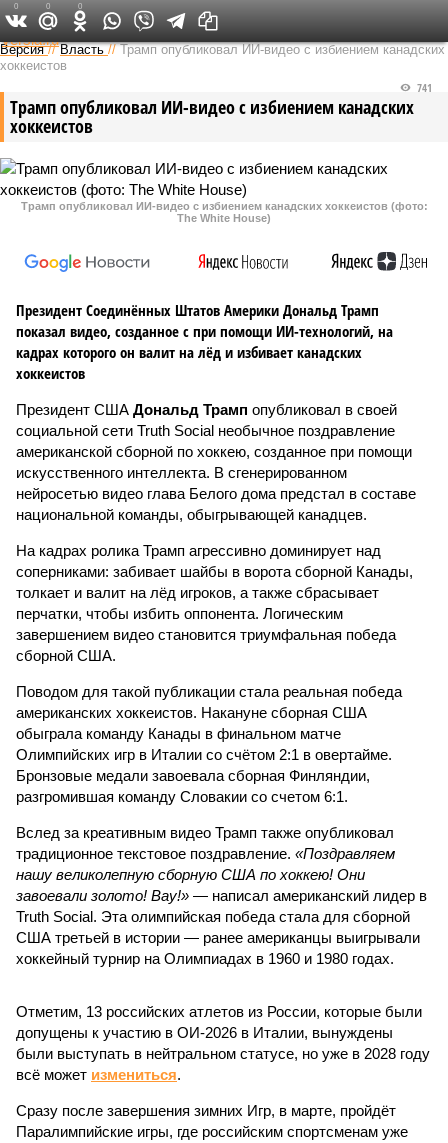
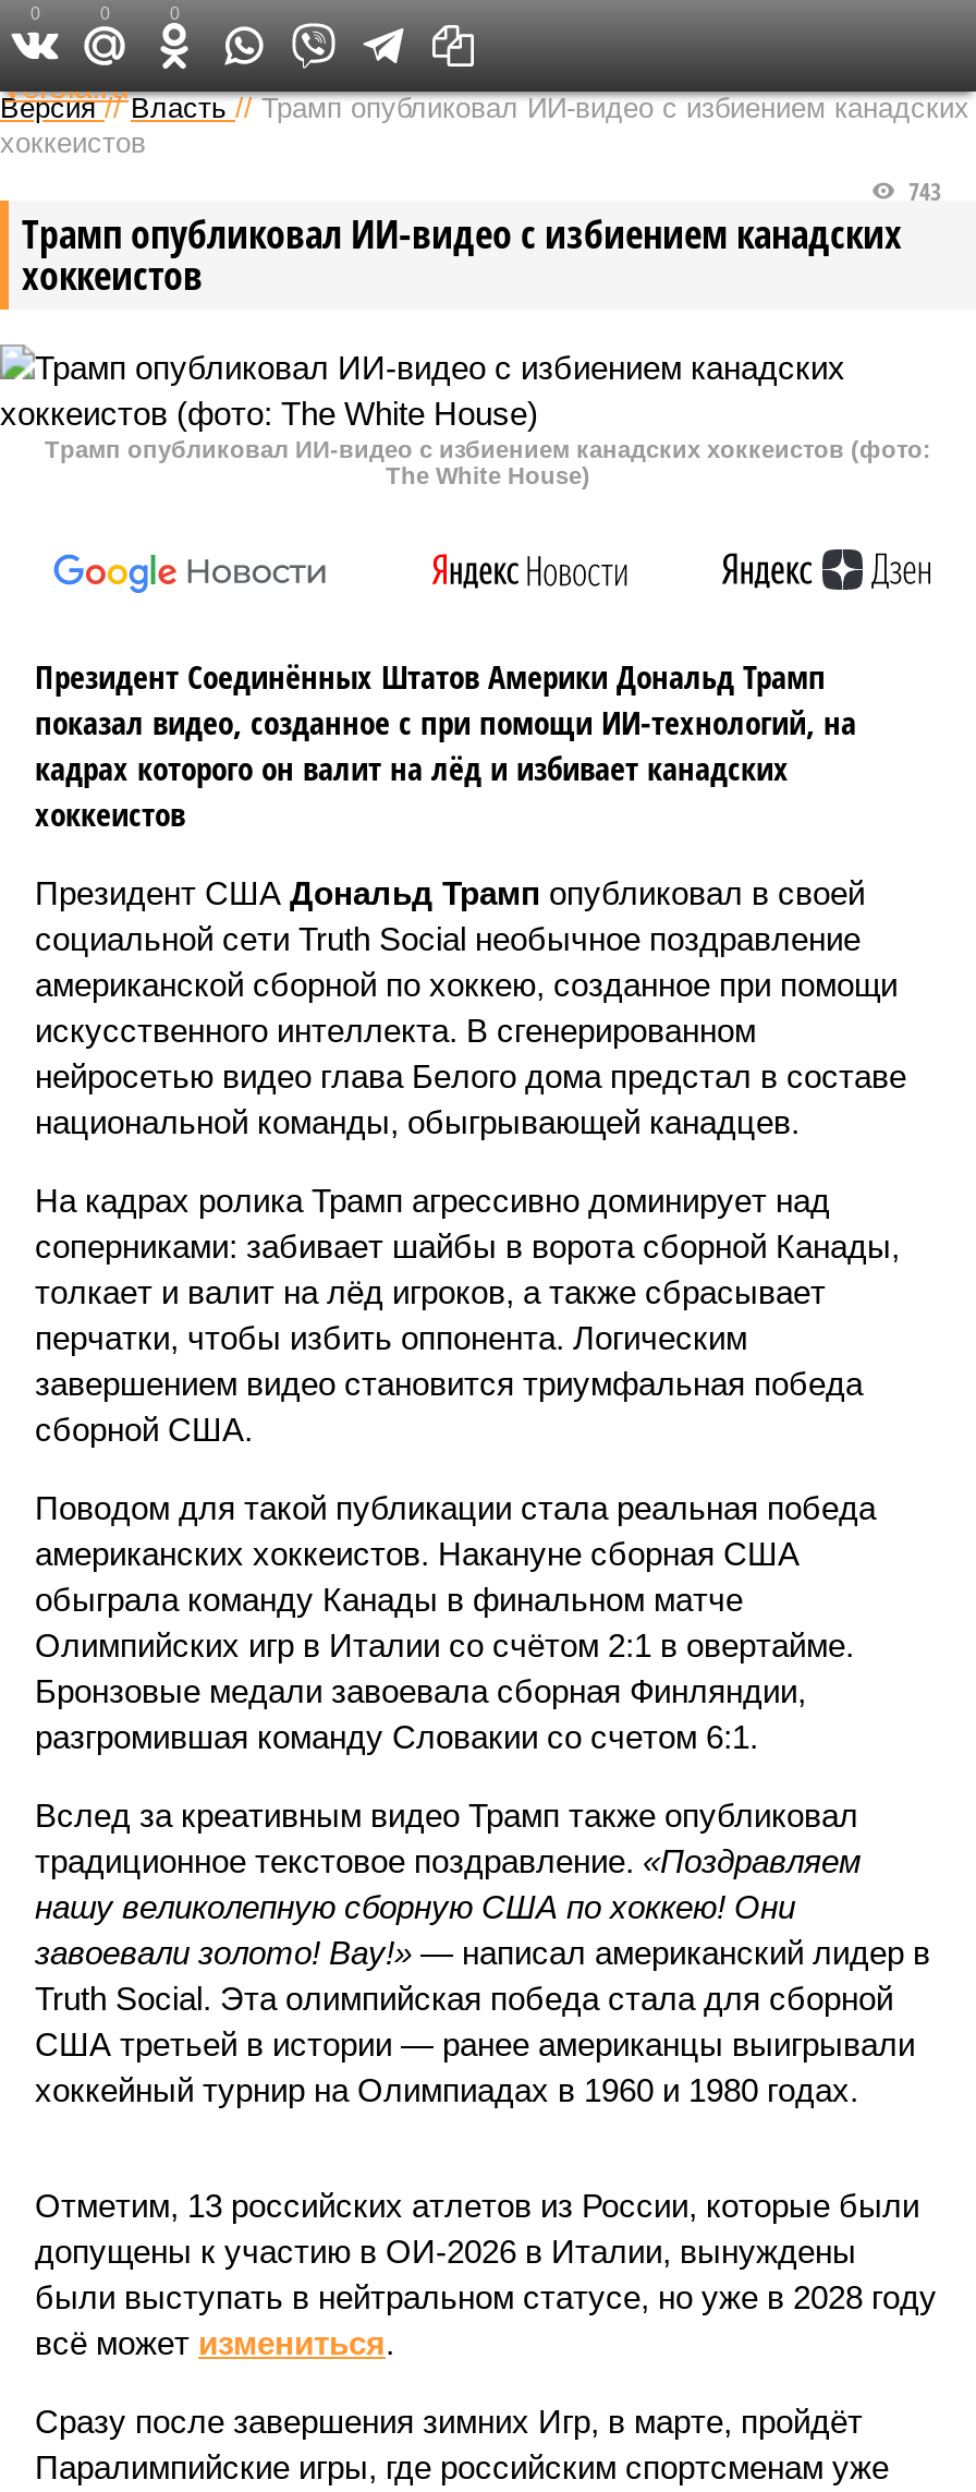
[414,80,432,95] 741 -> [902,174,941,207] 743

